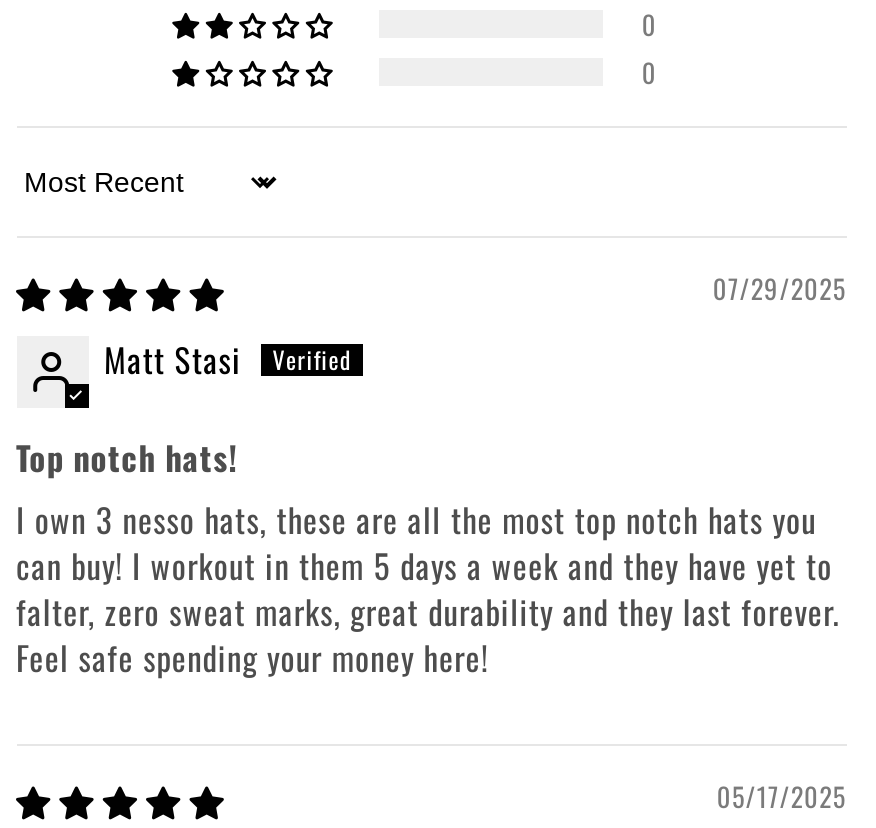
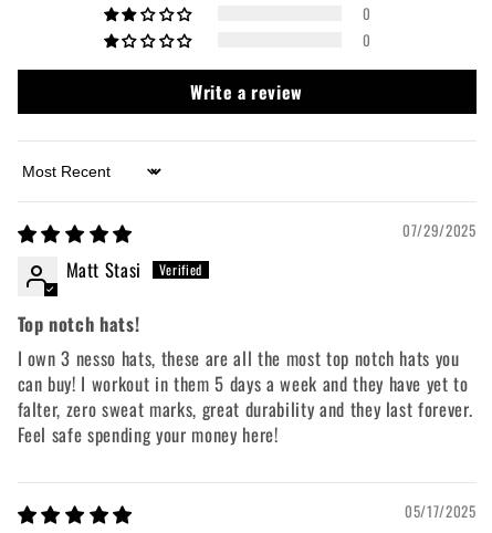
none -> [190,79,303,105] Write a review

